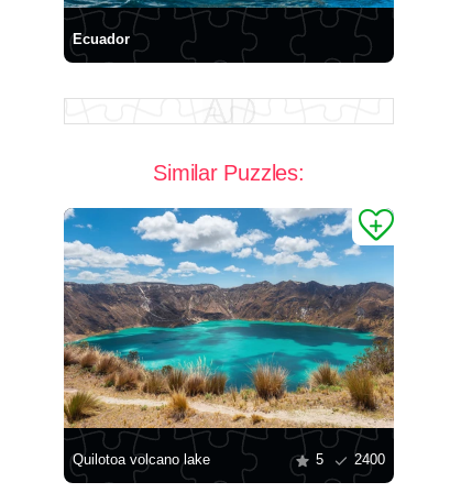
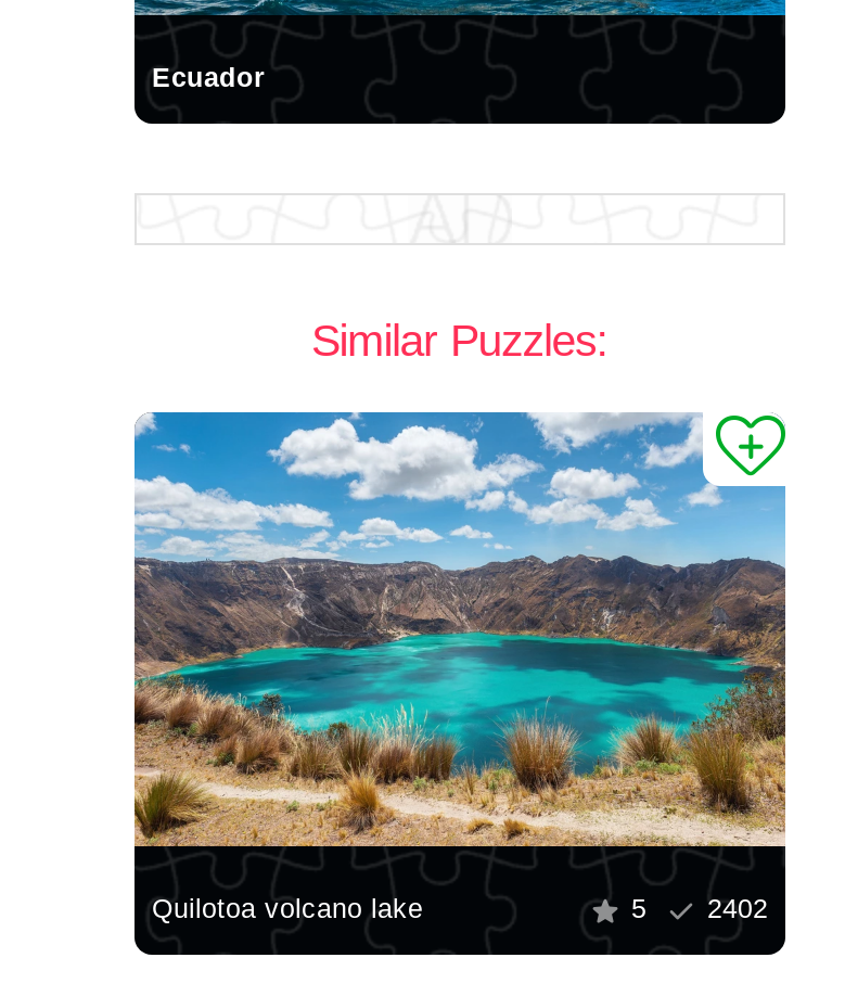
[316,453,385,468] 5 2400 -> [631,893,768,923] 5 2402

